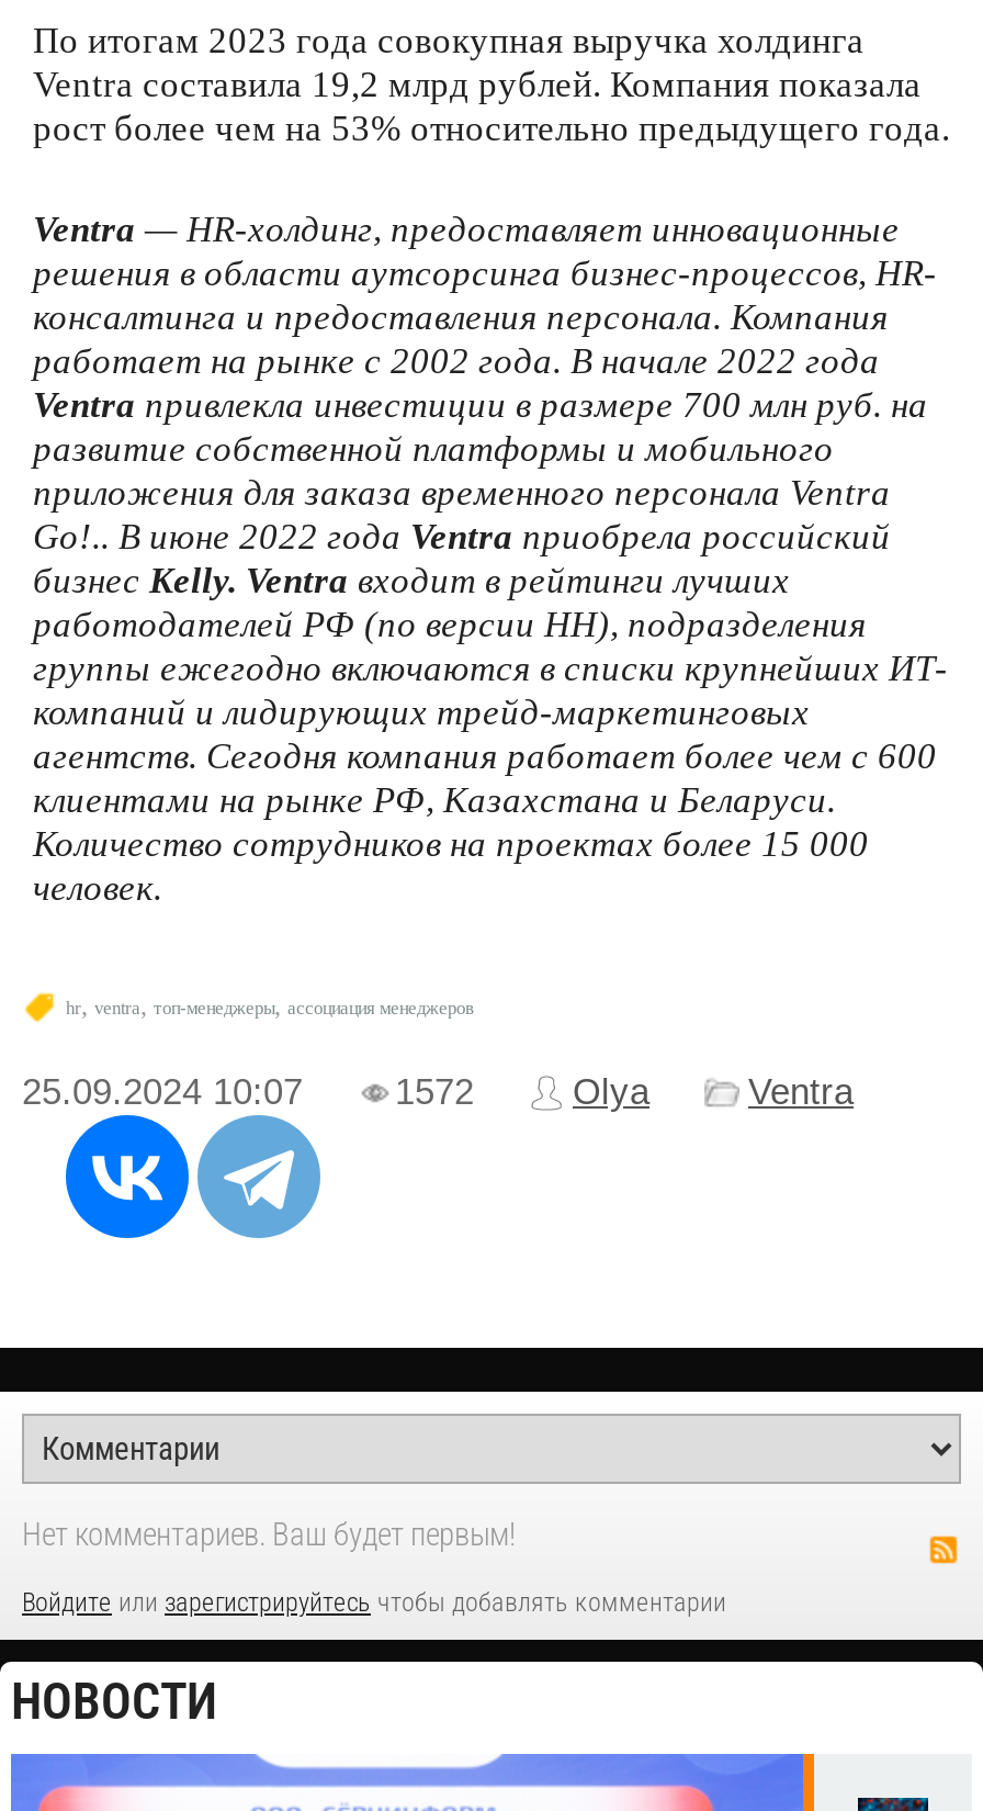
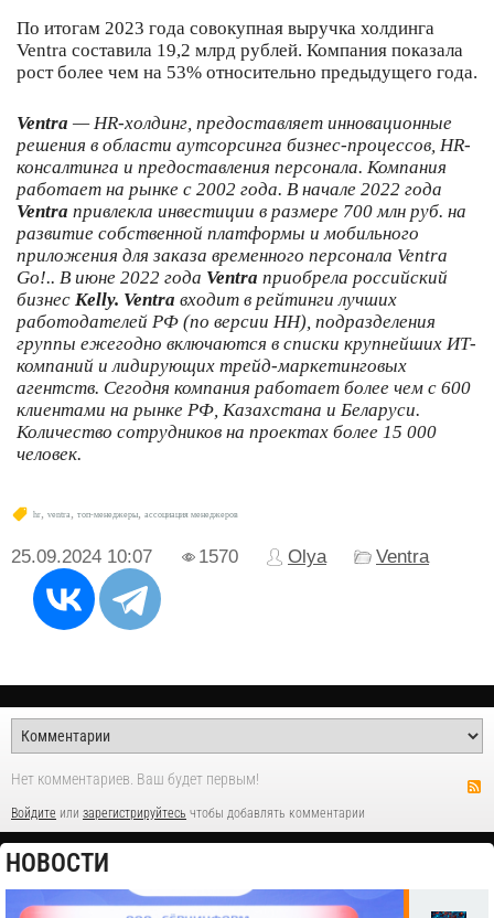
[395,1072,474,1114] 1572 -> [198,546,238,567] 1570

